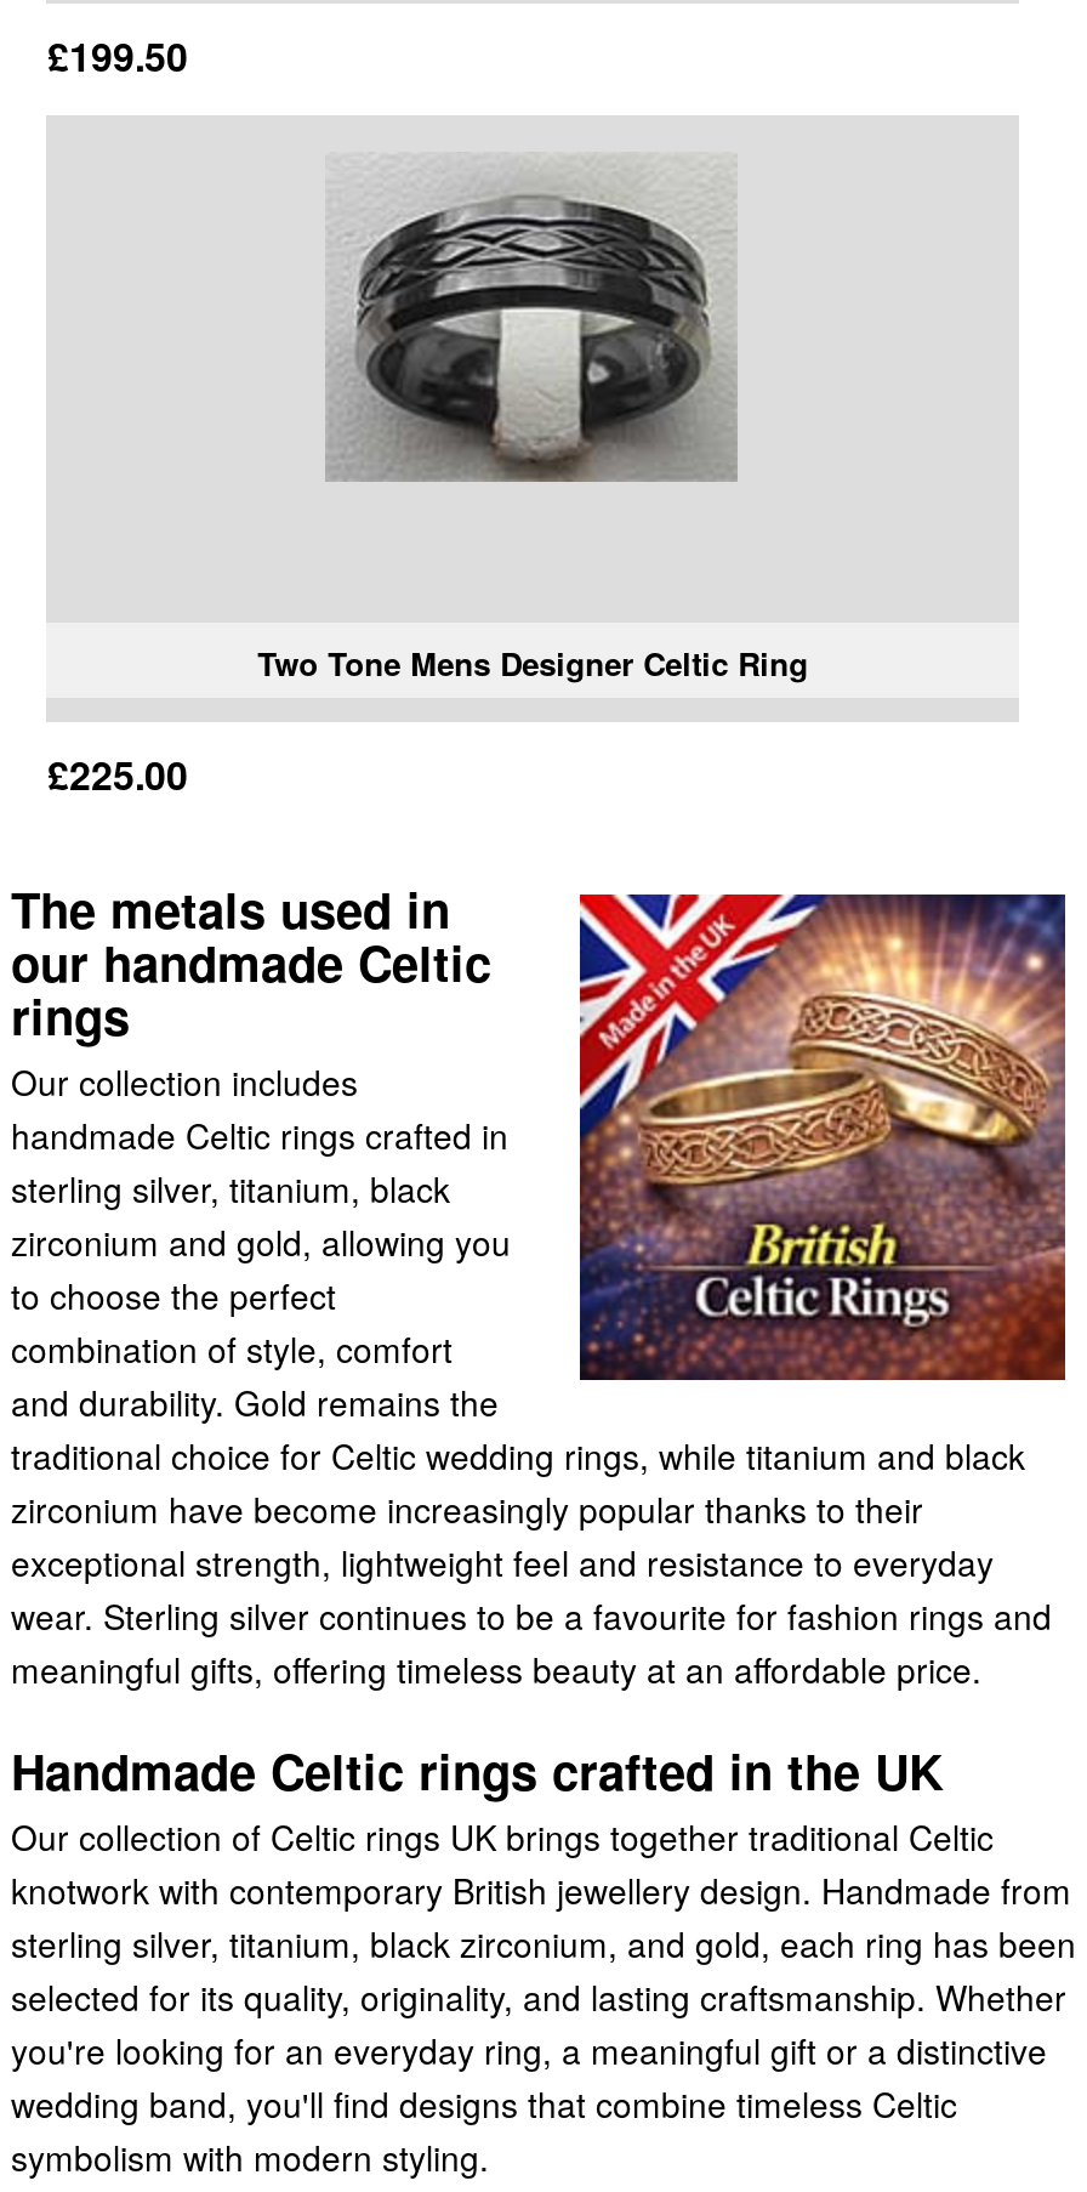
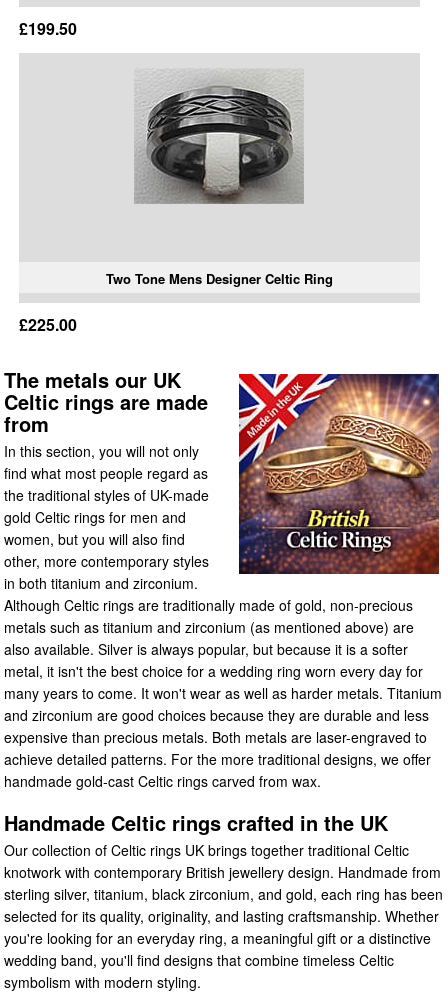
[11,872,1052,1692] The metals used in | our handmade Celtic | rings | Our collection includes | handmade Celtic rings crafted in | sterling silver, titanium, black | zirconium and gold, allowing you | to choose the perfect | combination of style, comfort | and durability. Gold remains the | traditional choice for Celtic wedding rings, while titanium and black | zirconium have become increasingly popular thanks to their | exceptional strength, lightweight feel and resistance to everyday | wear. Sterling silver continues to be a favourite for fashion rings and | meaningful gifts, offering timeless beauty at an affordable price. -> [4,365,442,791] The metals our UK | Celtic rings are made | from | In this section, you will not only | find what most people regard as | the traditional styles of UK-made | gold Celtic rings for men and | women, but you will also find | other, more contemporary styles | in both titanium and zirconium. | Although Celtic rings are traditionally made of gold, non-precious | metals such as titanium and zirconium (as mentioned above) are | also available. Silver is always popular, but because it is a softer | metal, it isn't the best choice for a wedding ring worn every day for | many years to come. It won't wear as well as harder metals. Titanium | and zirconium are good choices because they are durable and less | expensive than precious metals. Both metals are laser-engraved to | achieve detailed patterns. For the more traditional designs, we offer | handmade gold-cast Celtic rings carved from wax.

